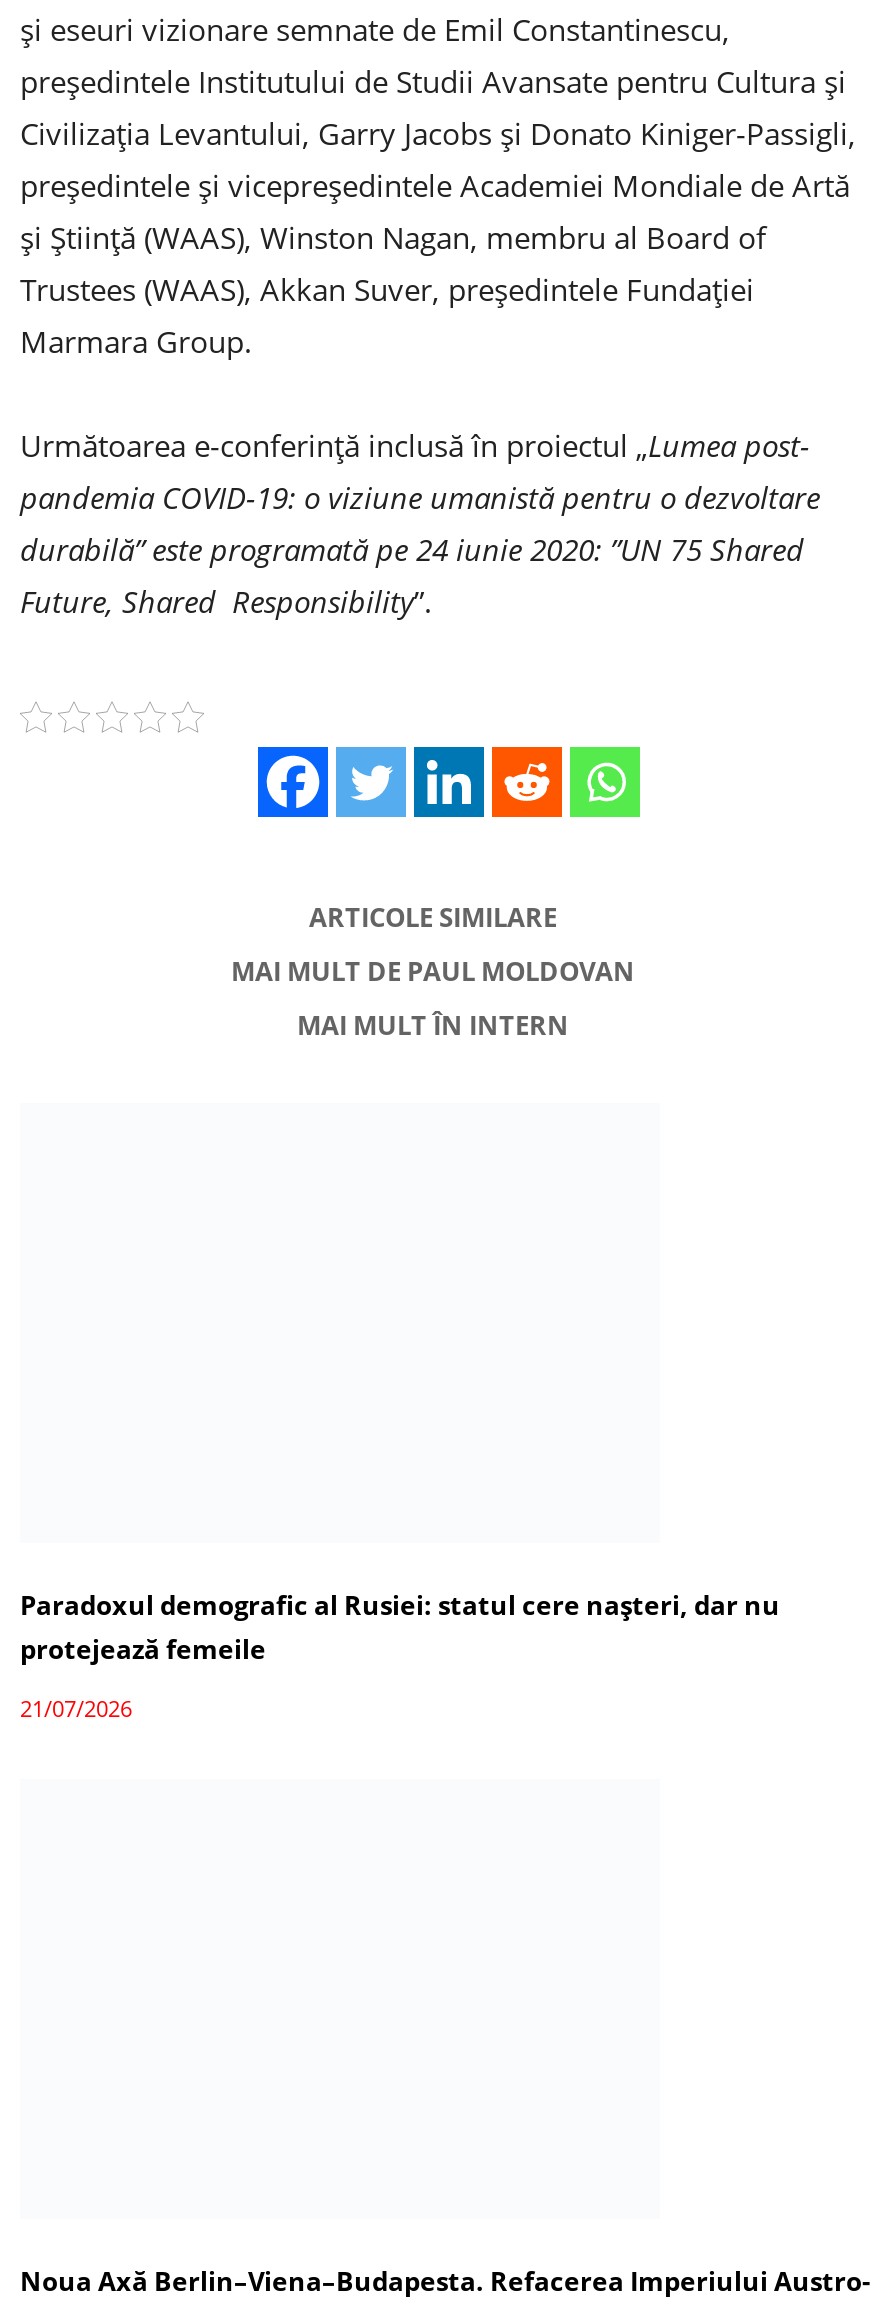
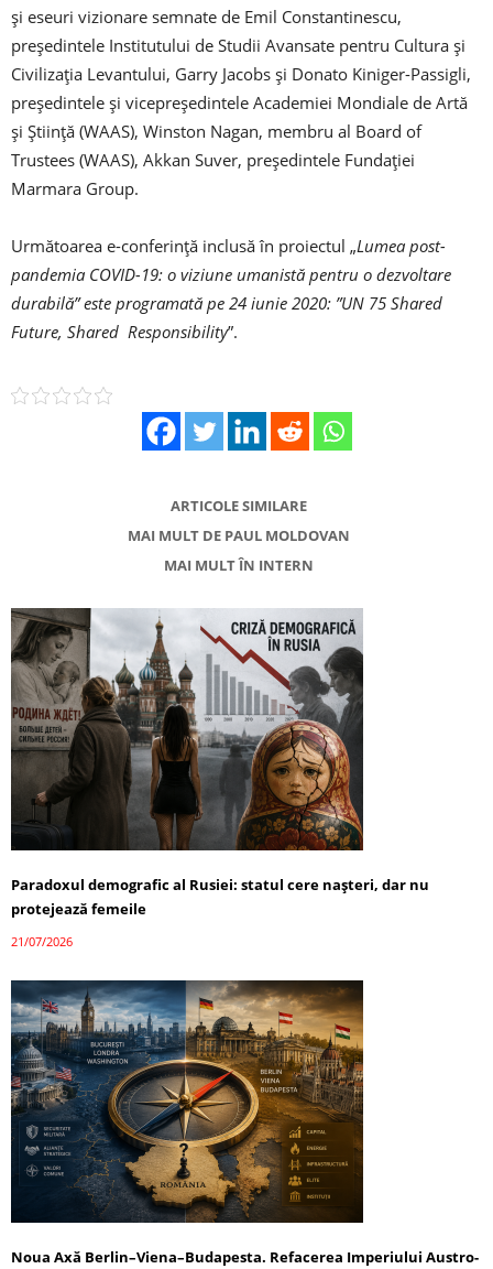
none -> [10,607,364,852] [image]
none -> [10,979,364,1224] [image]

